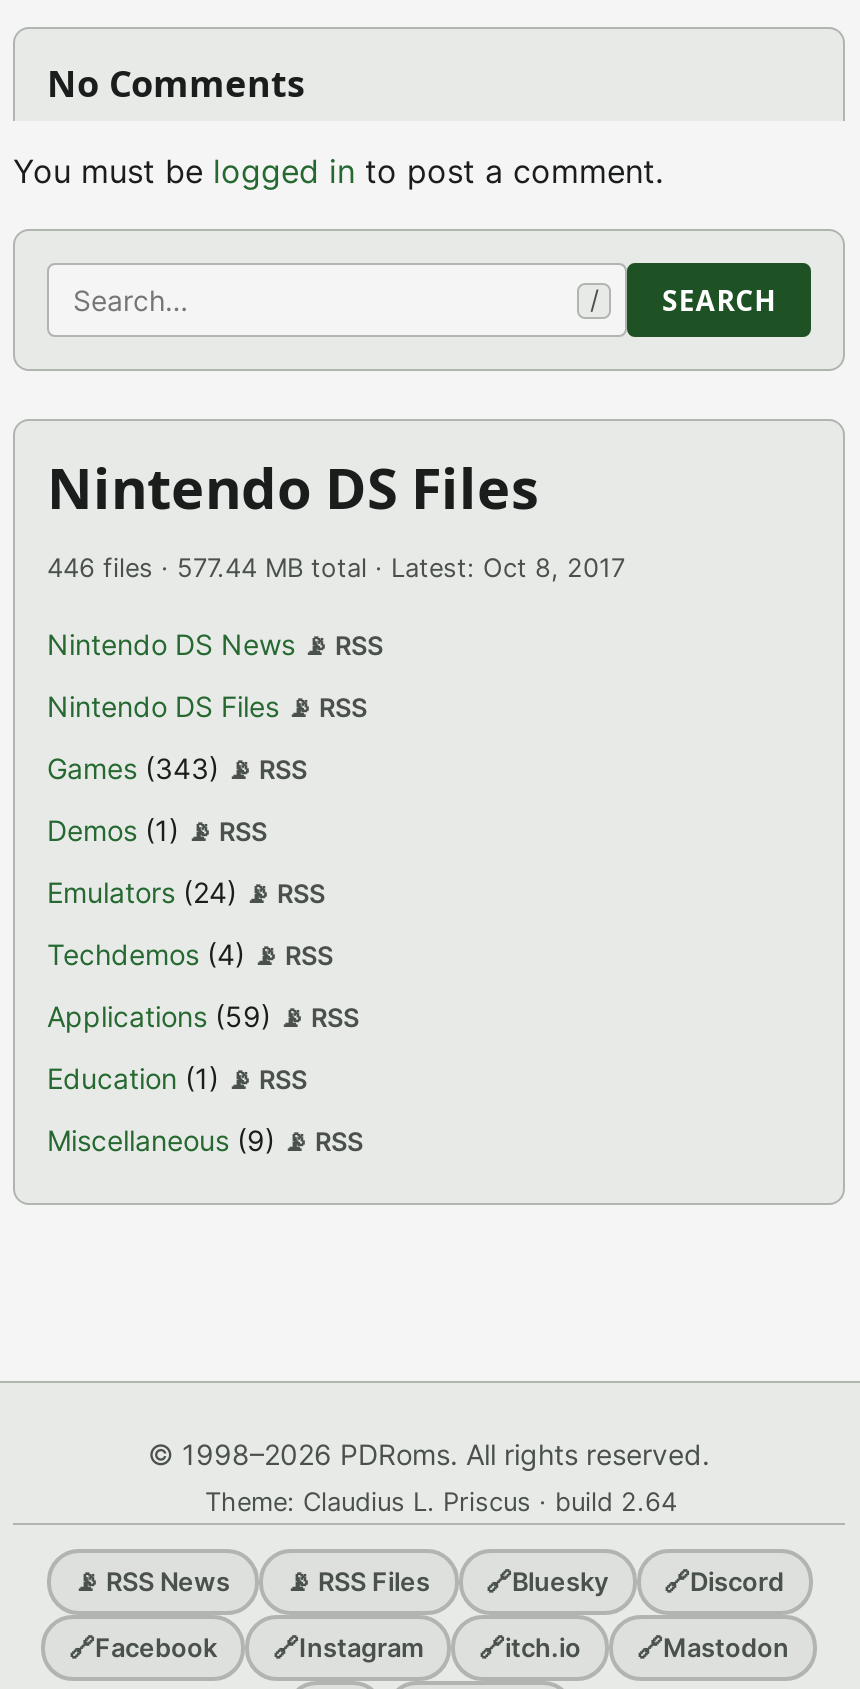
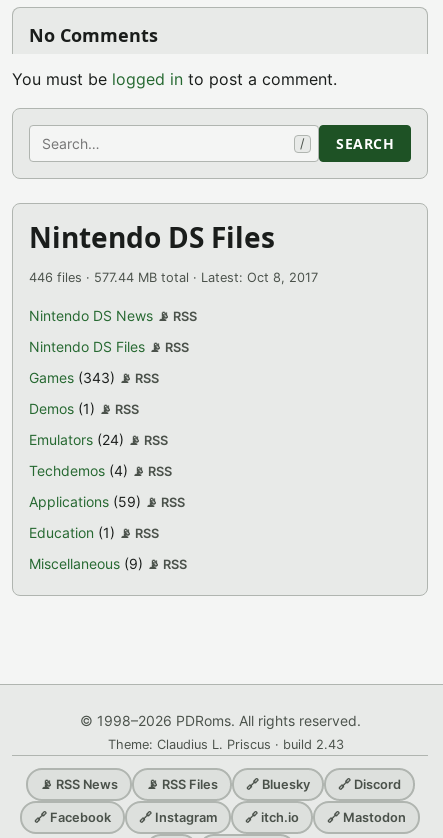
[205,1487,677,1517] Theme: Claudius L. Priscus · build 2.64 -> [108,737,344,752] Theme: Claudius L. Priscus · build 2.43

